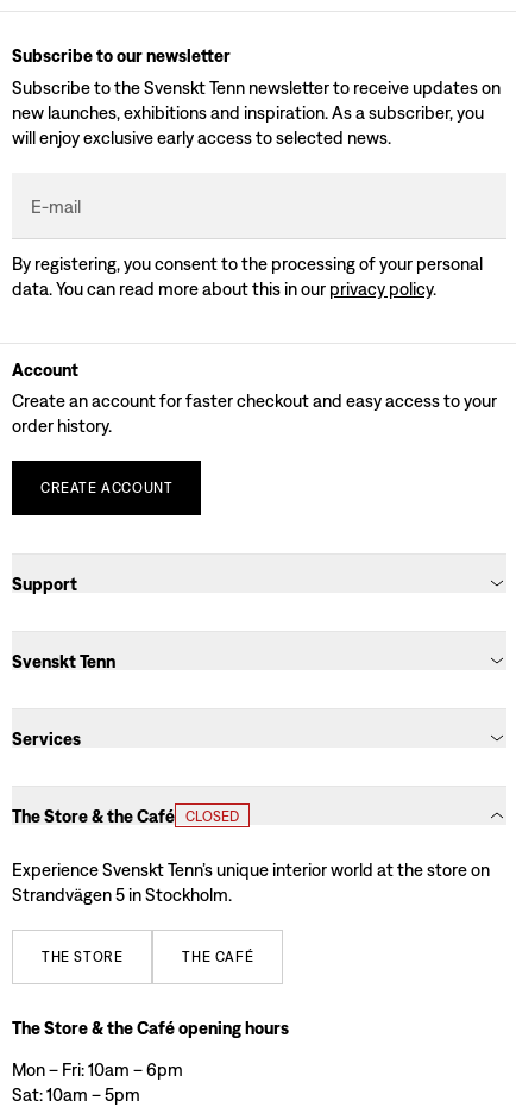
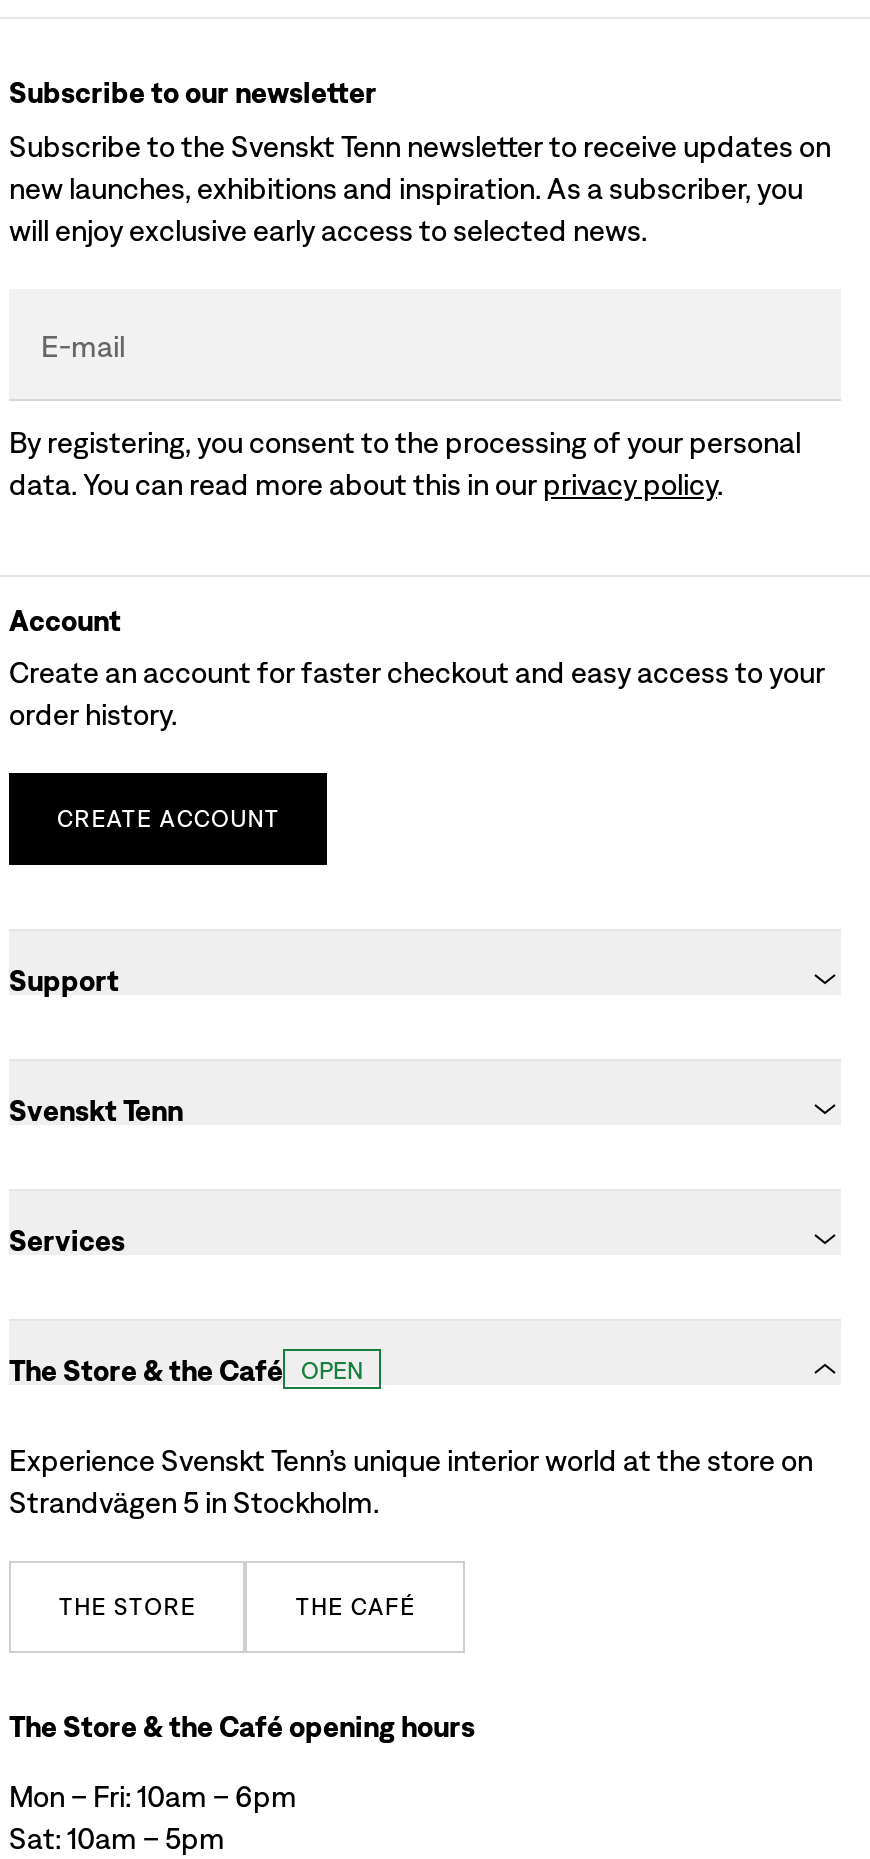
[185,808,239,825] CLOSED -> [301,1357,363,1385] OPEN

